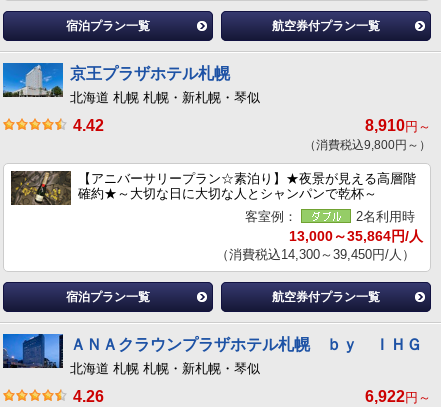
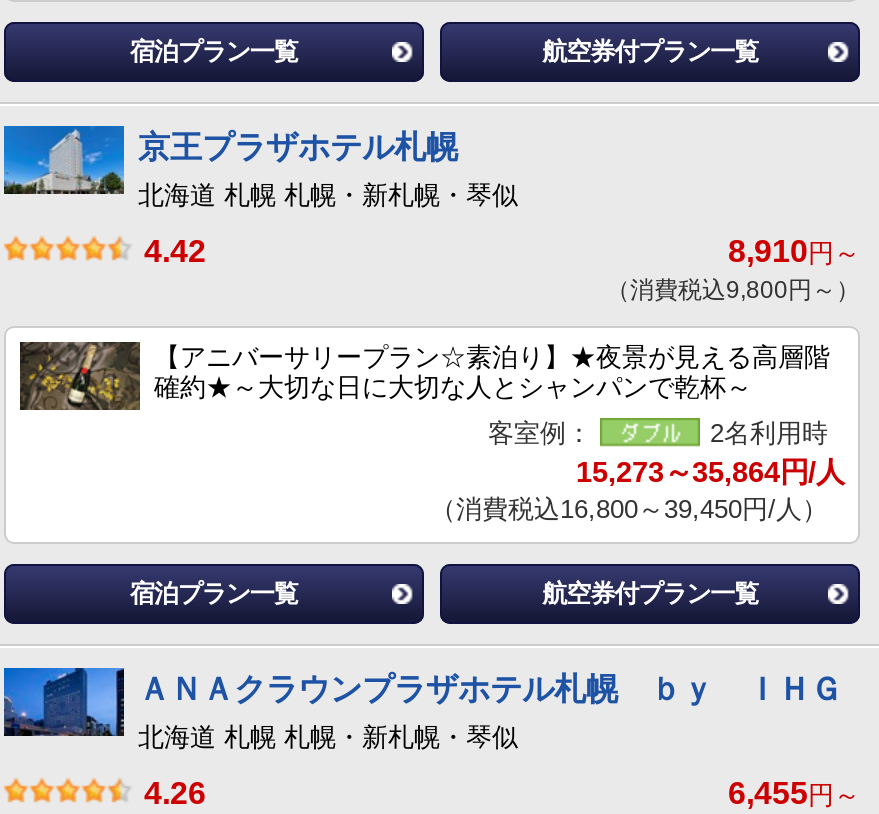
[289,228,423,244] 13,000～35,864円/人 -> [576,456,844,488] 15,273～35,864円/人
[216,247,415,262] （消費税込14,300～39,450円/人） -> [430,494,828,524] （消費税込16,800～39,450円/人）
[365,388,431,405] 6,922円～ -> [728,776,860,810] 6,455円～

